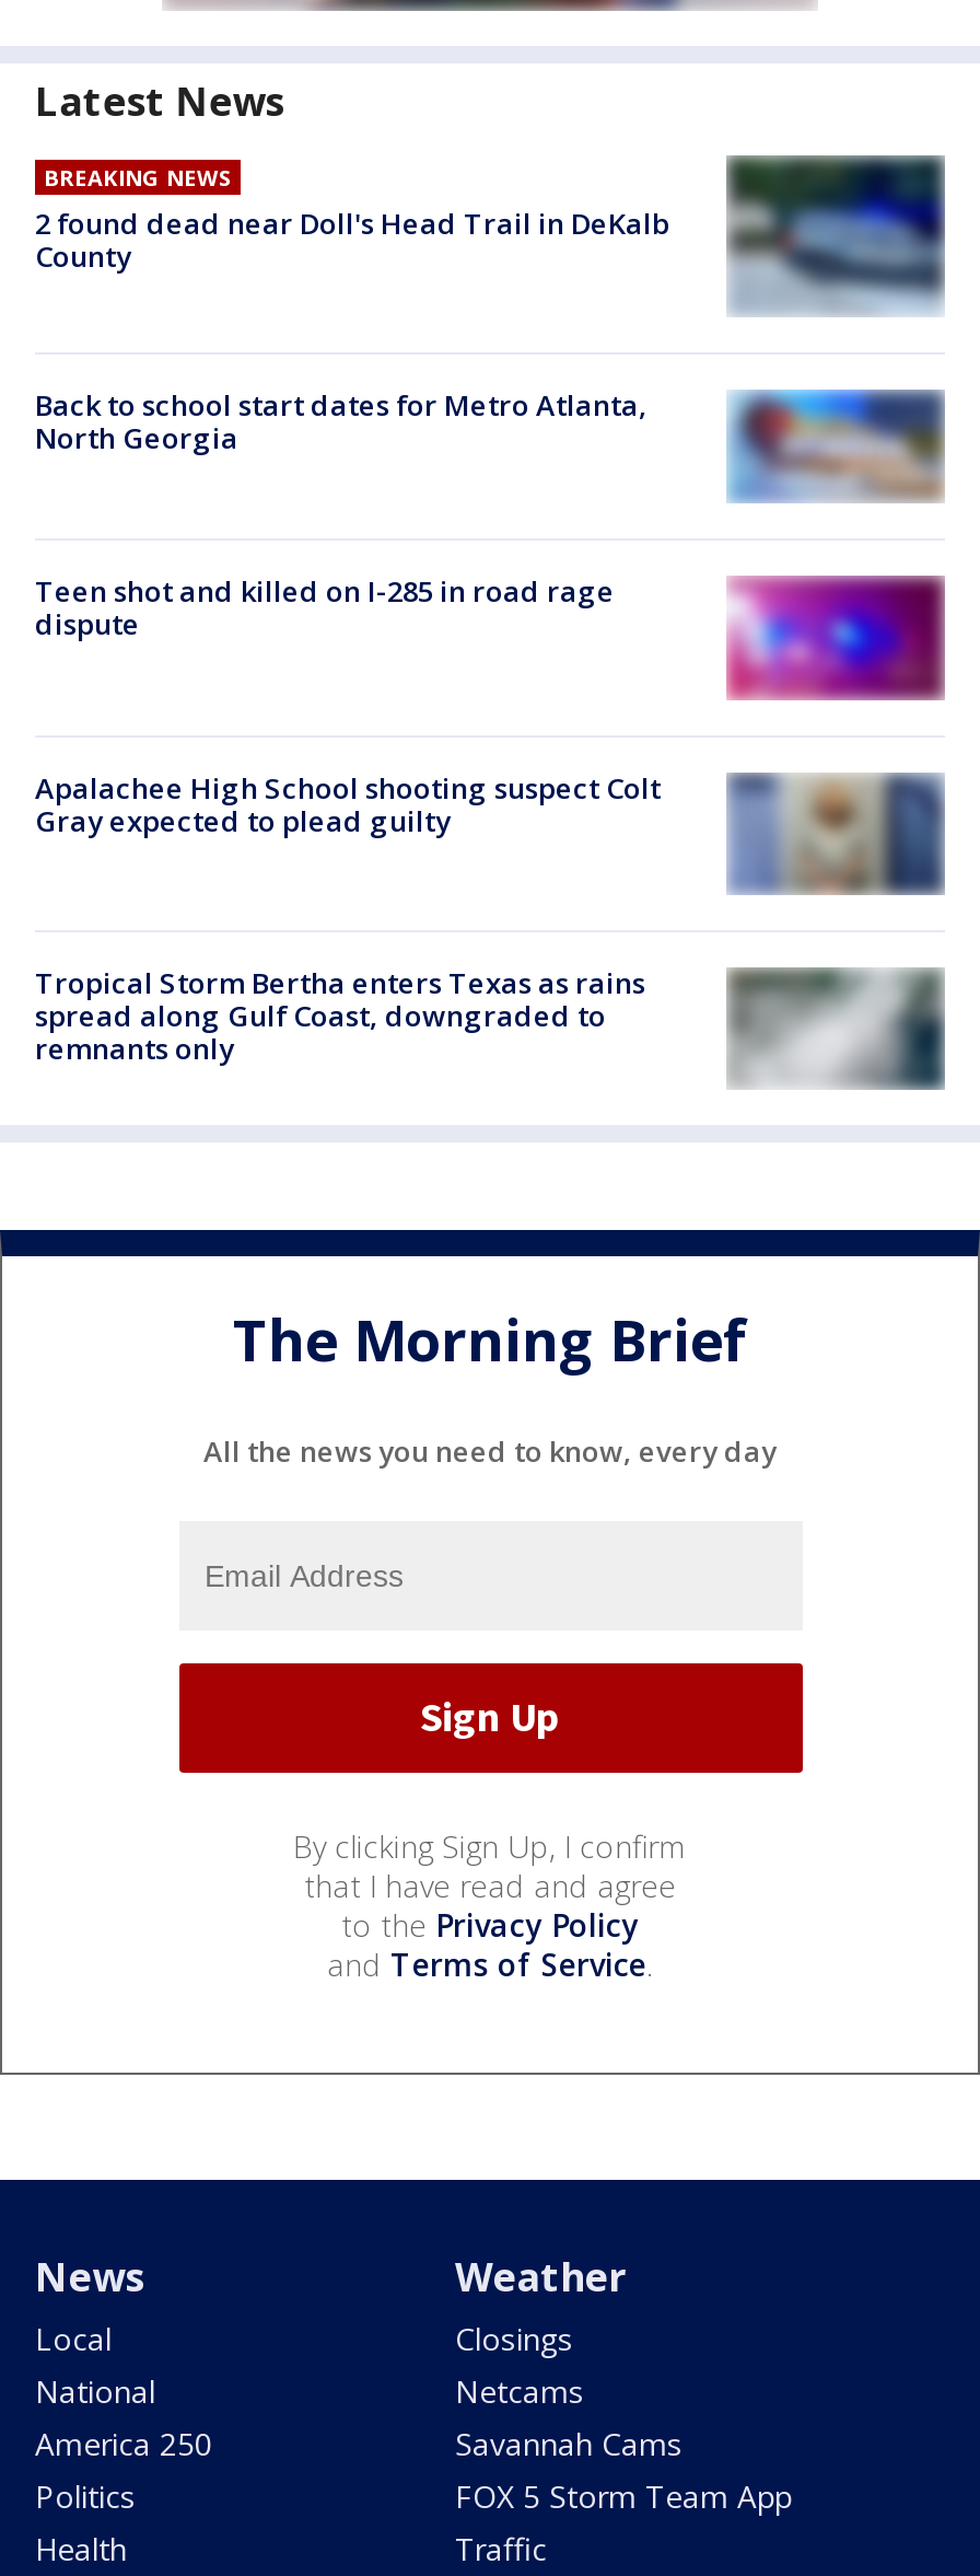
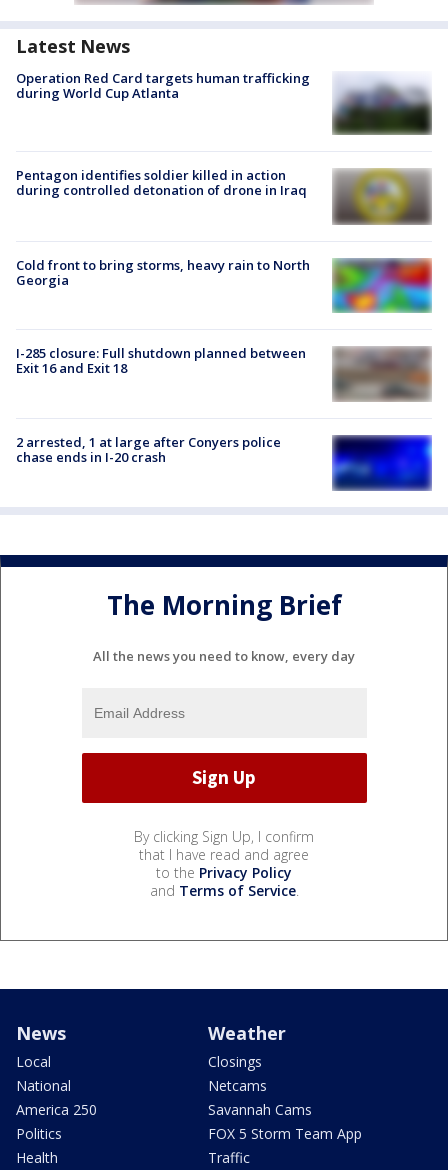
[35,153,947,317] [image] | BREAKING NEWS | 2 found dead near Doll's Head Trail in DeKalb | County -> [16,68,432,137] [image] | Operation Red Card targets human trafficking | during World Cup Atlanta
[35,383,943,503] [image] | Back to school start dates for Metro Atlanta, | North Georgia -> [16,166,431,226] [image] | Pentagon identifies soldier killed in action | during controlled detonation of drone in Iraq
[35,572,615,644] Teen shot and killed on I-285 in road rage | dispute -> [16,256,310,289] Cold front to bring storms, heavy rain to North | Georgia
[726,573,945,700] [image] -> [332,257,432,313] [image]
[35,767,945,895] [image] | Apalachee High School shooting suspect Colt | Gray expected to plead guilty -> [16,344,432,402] [image] | I-285 closure: Full shutdown planned between | Exit 16 and Exit 18
[35,963,645,1068] Tropical Storm Bertha enters Texas as rains | spread along Gulf Coast, downgraded to | remnants only -> [16,433,281,466] 2 arrested, 1 at large after Conyers police | chase ends in I-20 crash
[726,967,945,1090] [image] -> [332,435,432,491] [image]

